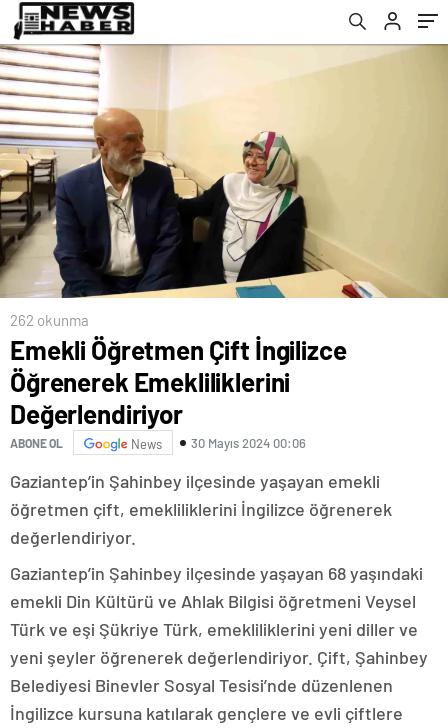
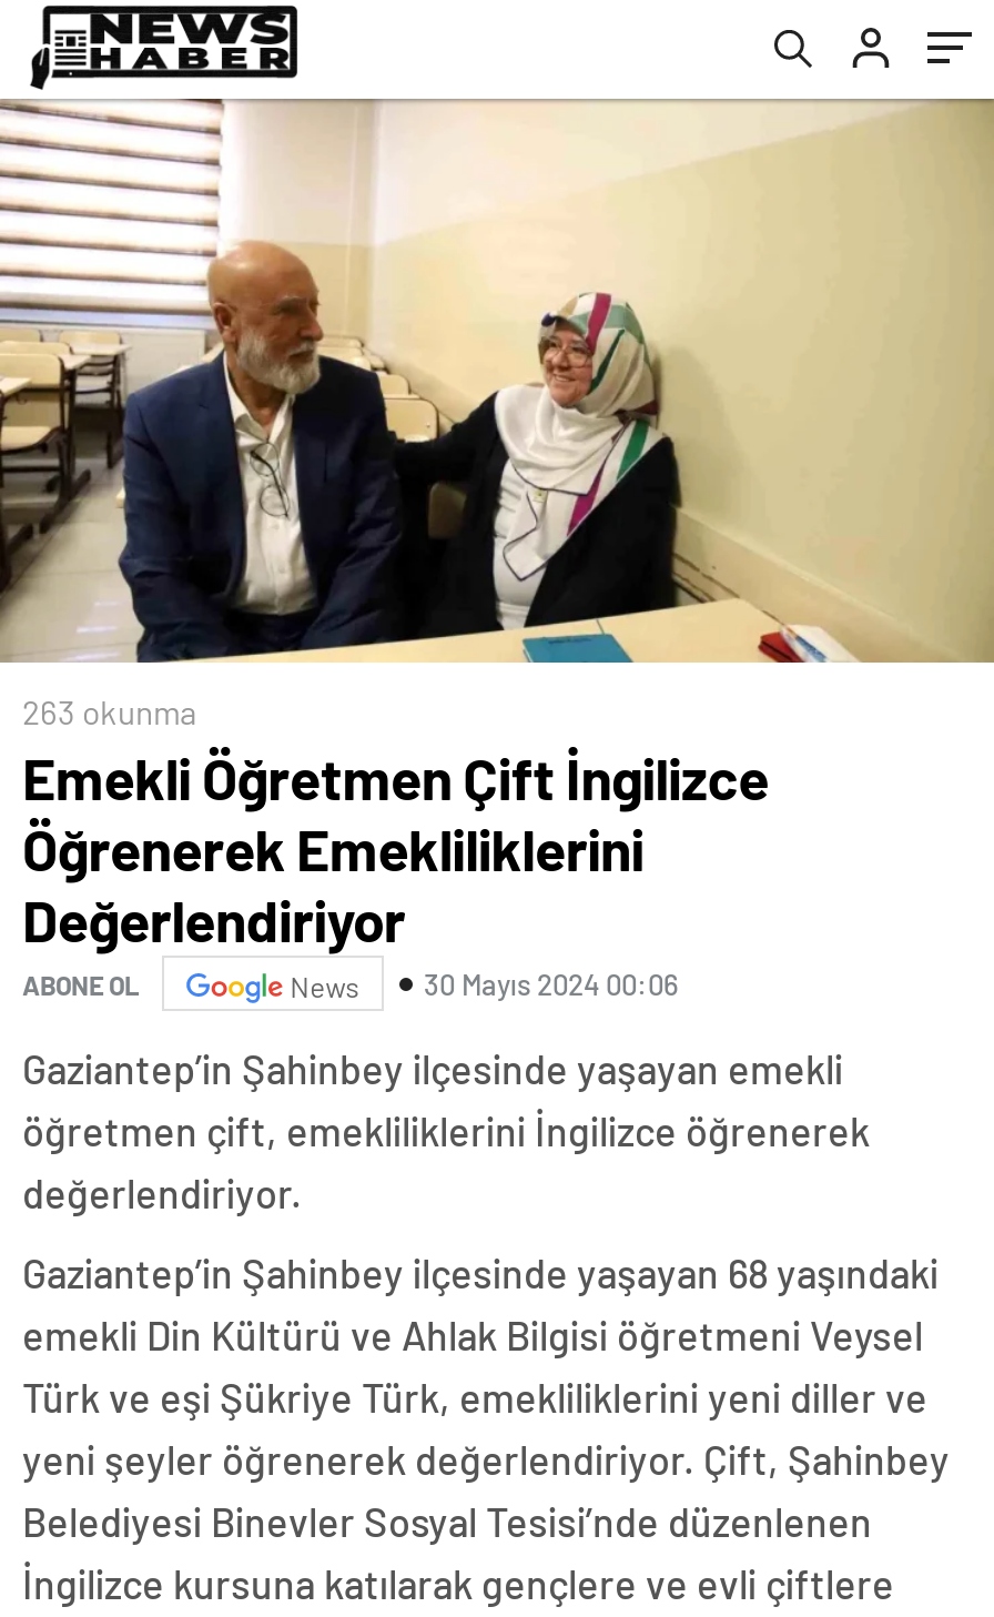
[10,311,89,329] 262 okunma -> [22,692,197,732] 263 okunma

